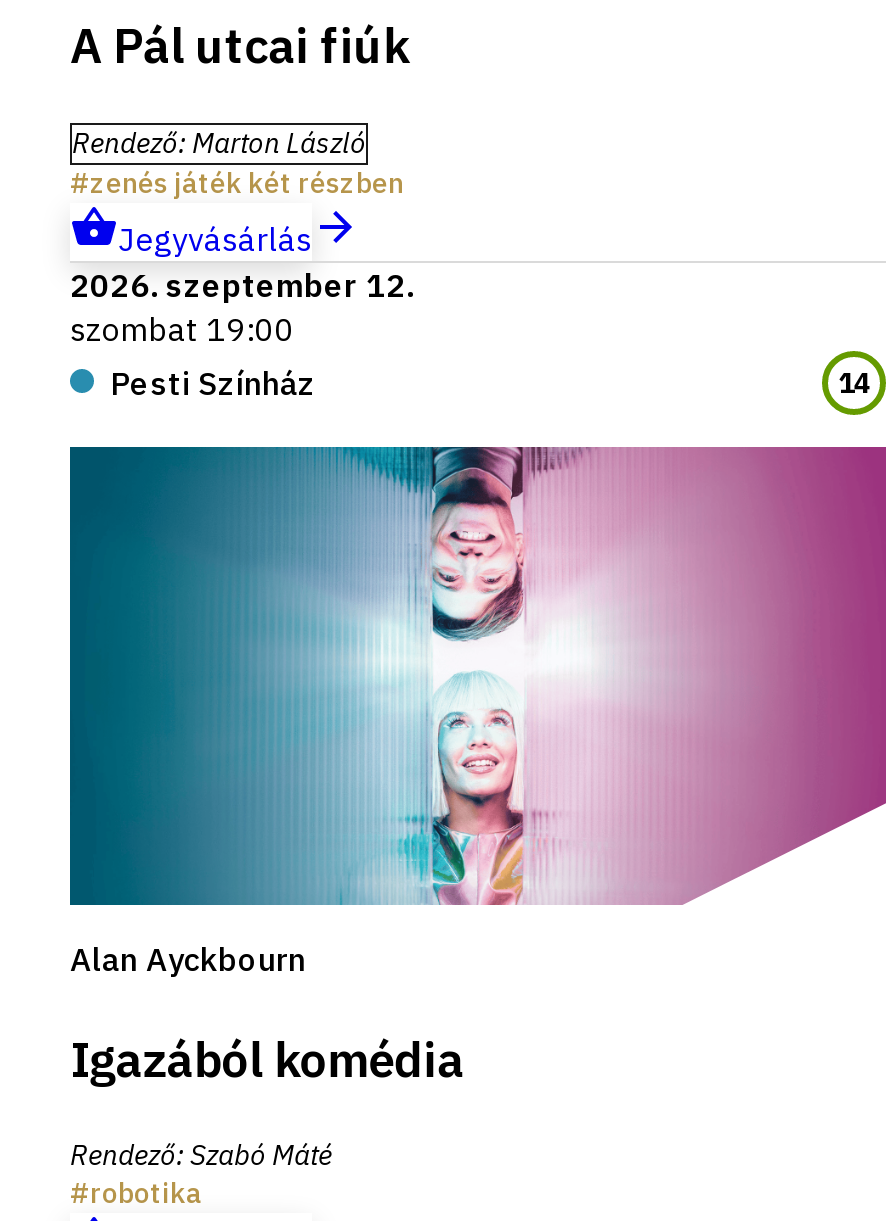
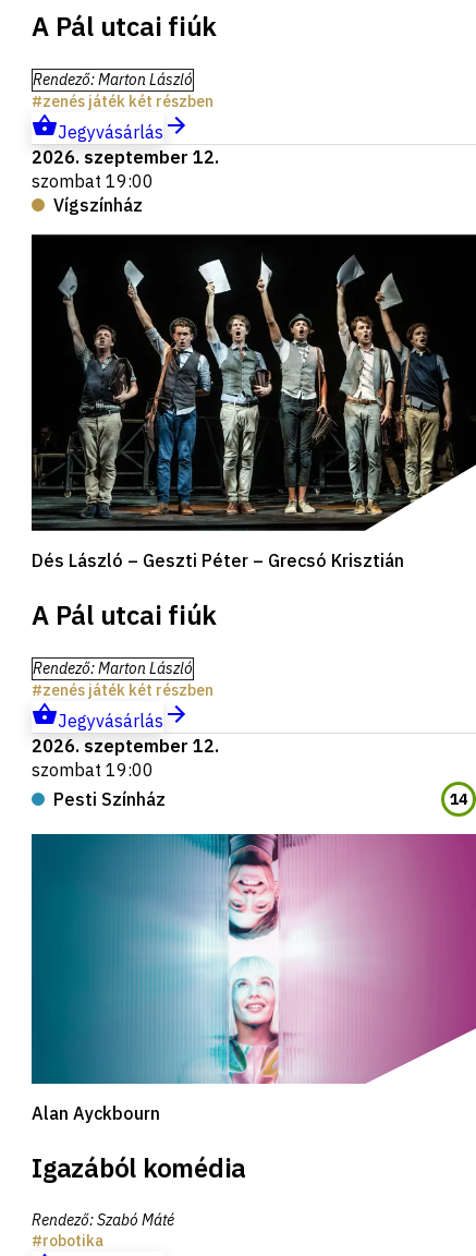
none -> [30,233,473,780] [image] | Dés László – Geszti Péter – Grecsó Krisztián | A Pál utcai fiúk | Rendező:Marton László | zenés játék két részben | Jegyvásárlás | 2026. szeptember 12. | szombat 19:00
none -> [53,194,143,216] Vígszínház

